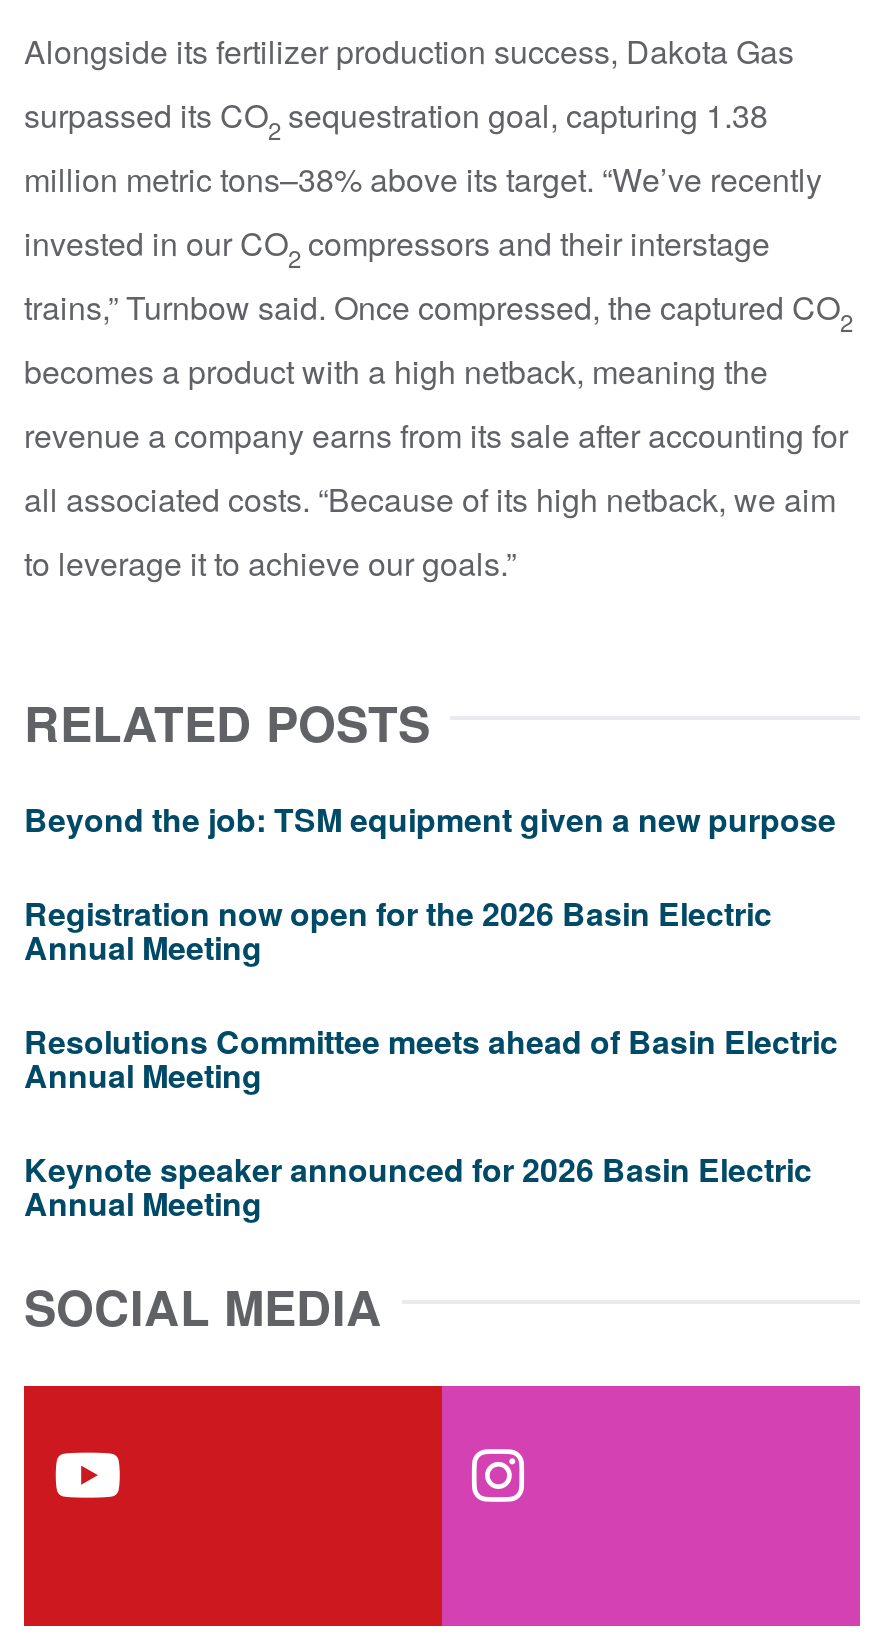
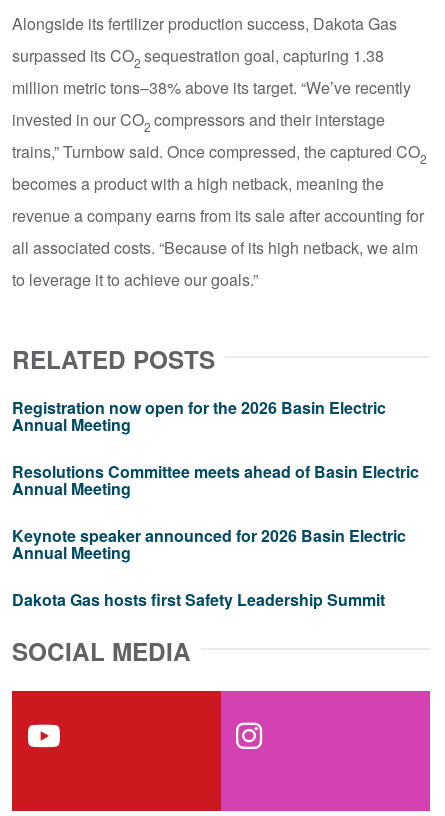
[24,796,836,842] Beyond the job: TSM equipment given a new purpose -> none
moved [24,890,838,1226] -> [12,396,419,564]: Registration now open for the 2026 Basin Electric | Annual Meeting | Resolutions Committee meets ahead of Basin Electric | Annual Meeting | Keynote speaker announced for 2026 Basin Electric | Annual Meeting
none -> [12,588,385,611] Dakota Gas hosts first Safety Leadership Summit

